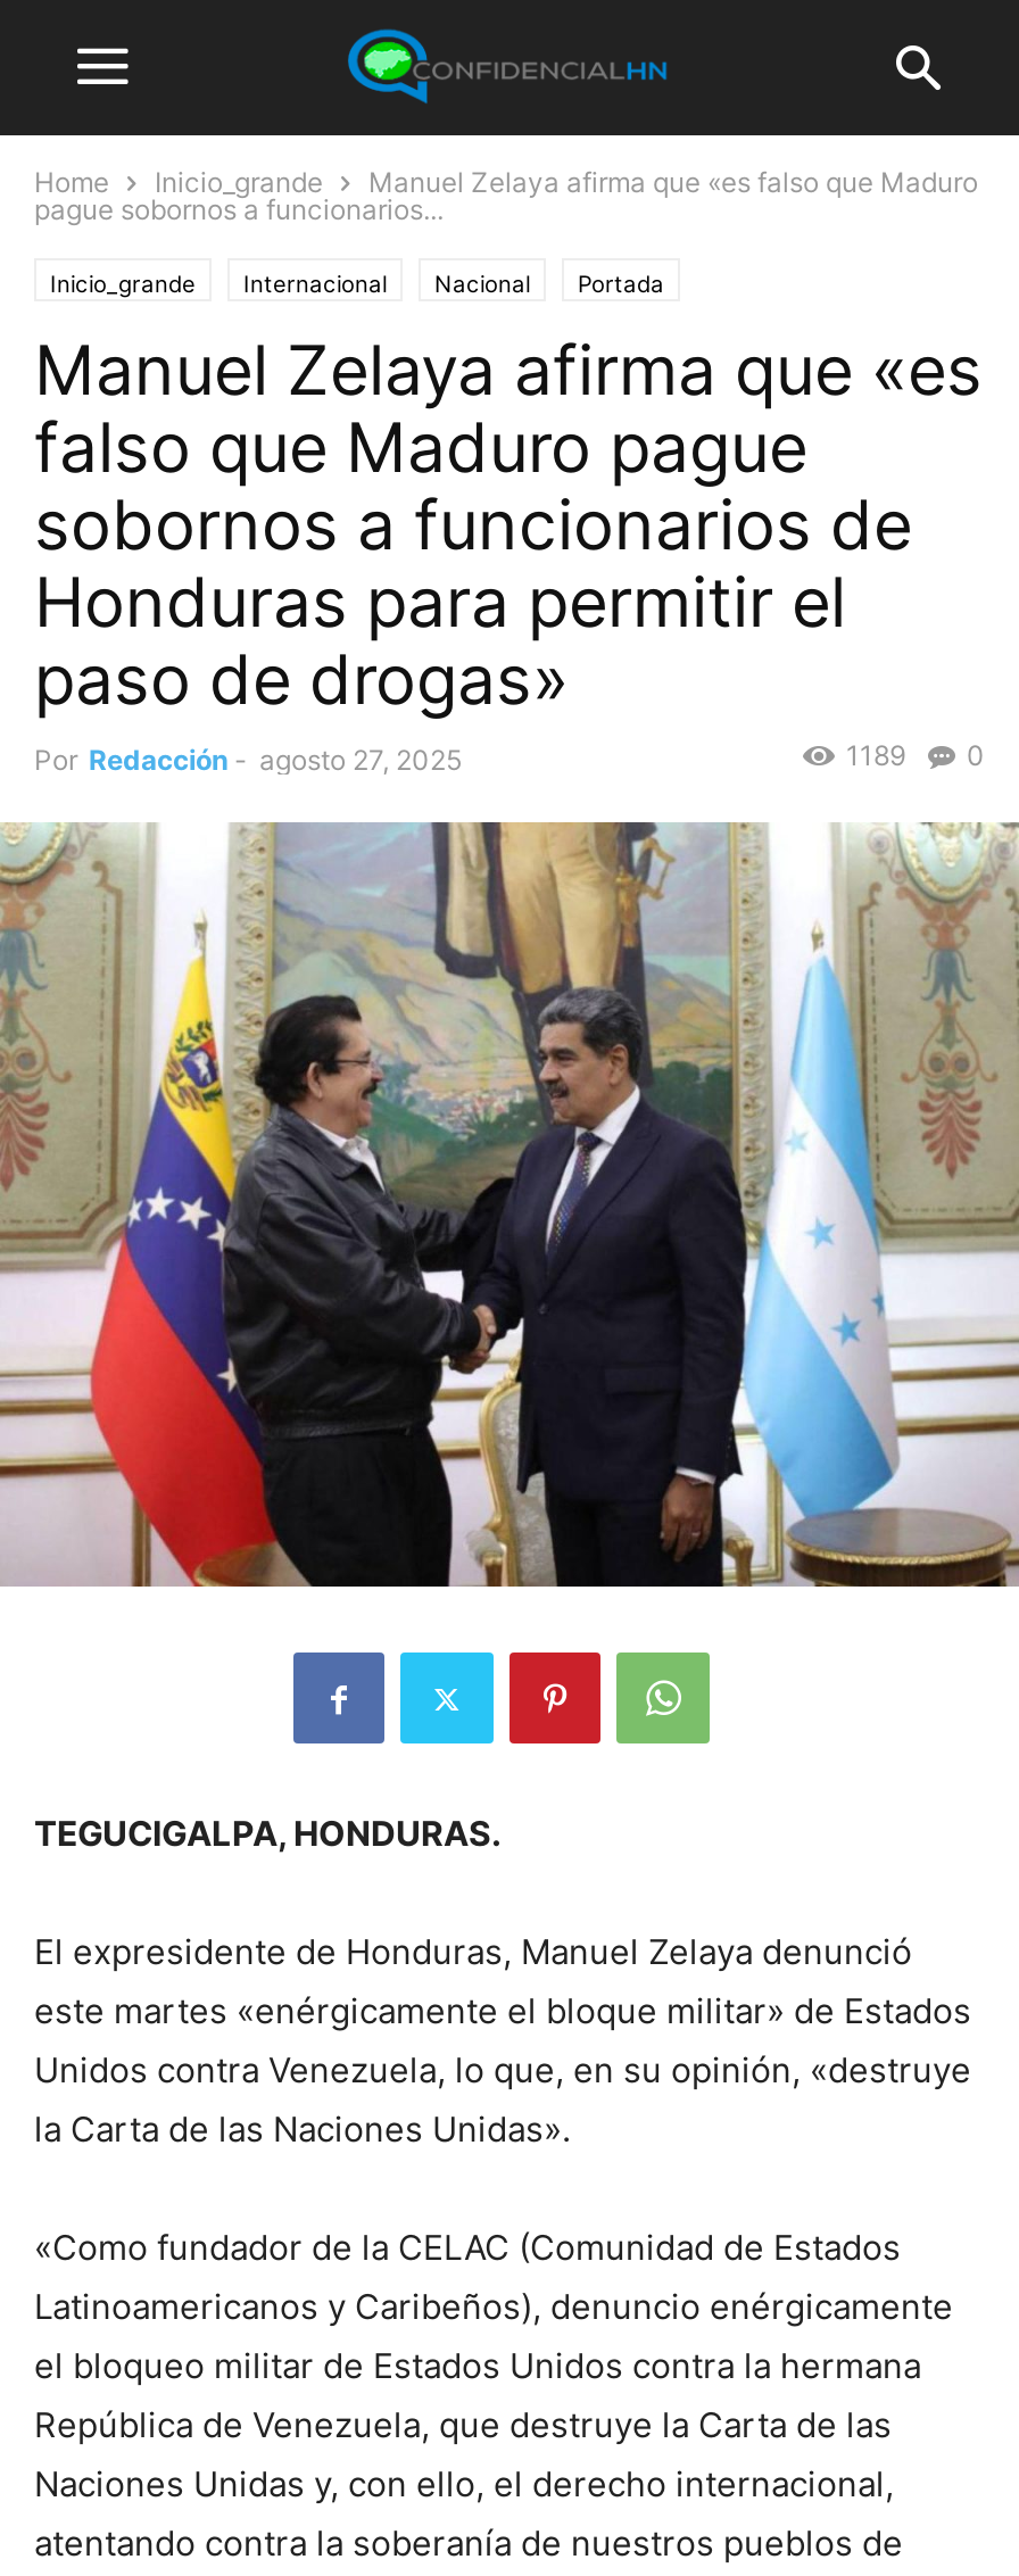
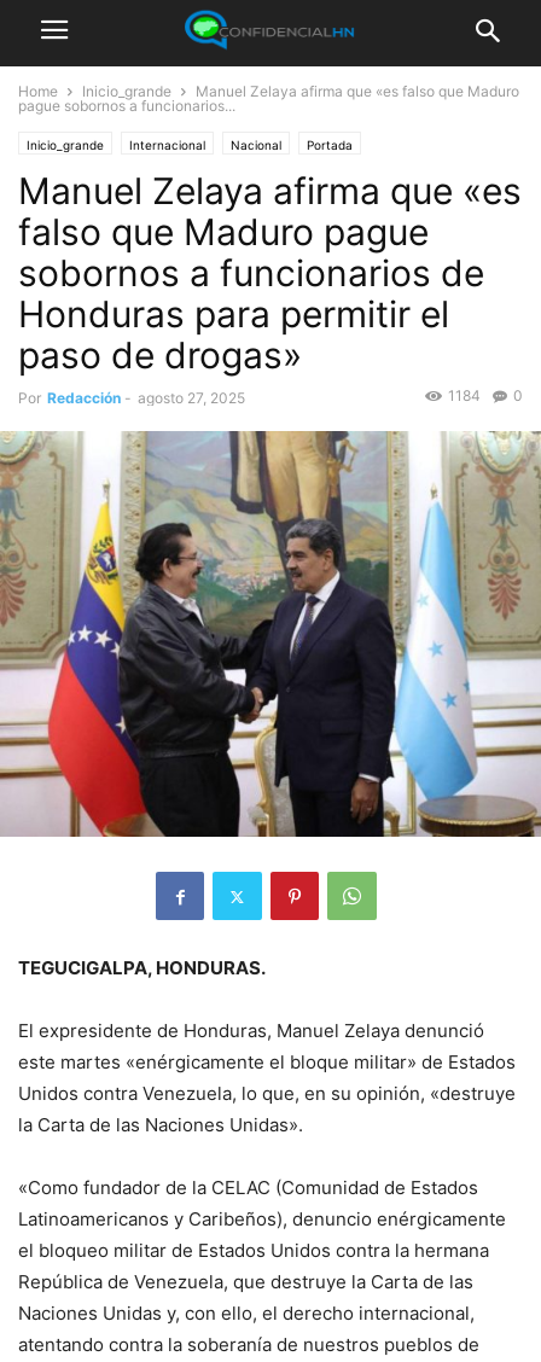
[846,738,985,772] 1189 0 -> [448,386,523,404] 1184 0

